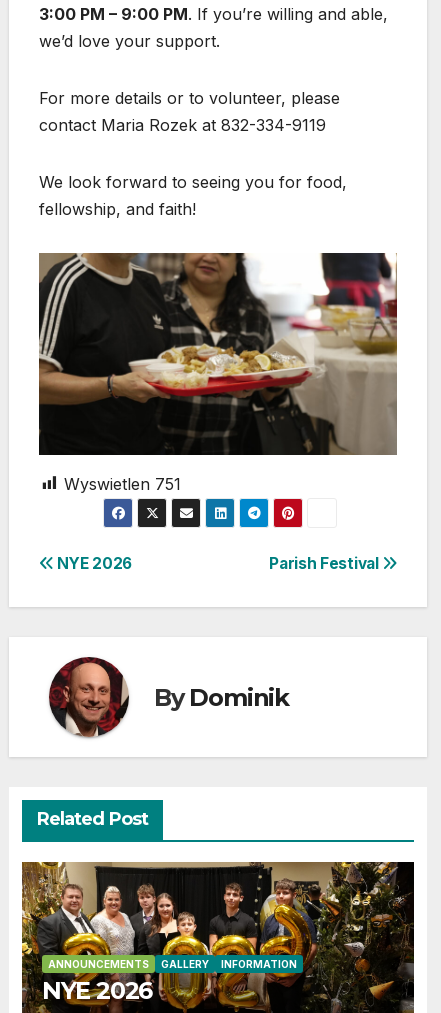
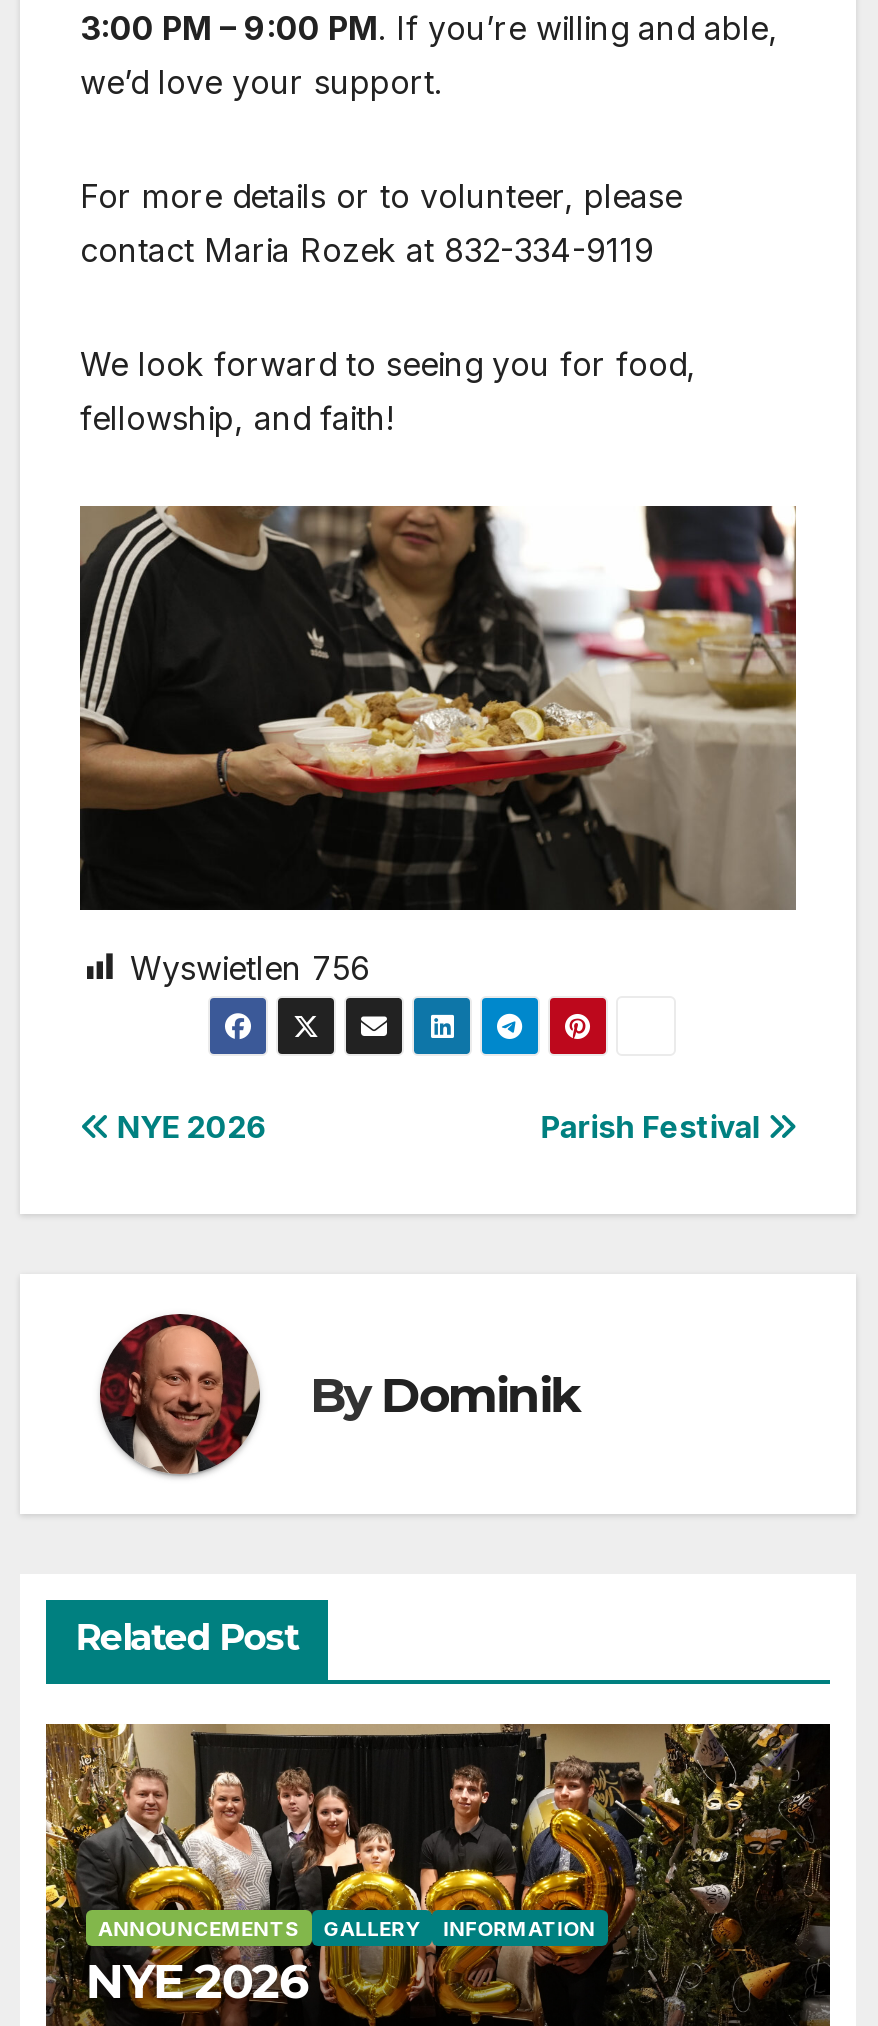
[64,474,181,494] Wyswietlen 751 -> [130,947,370,987] Wyswietlen 756

